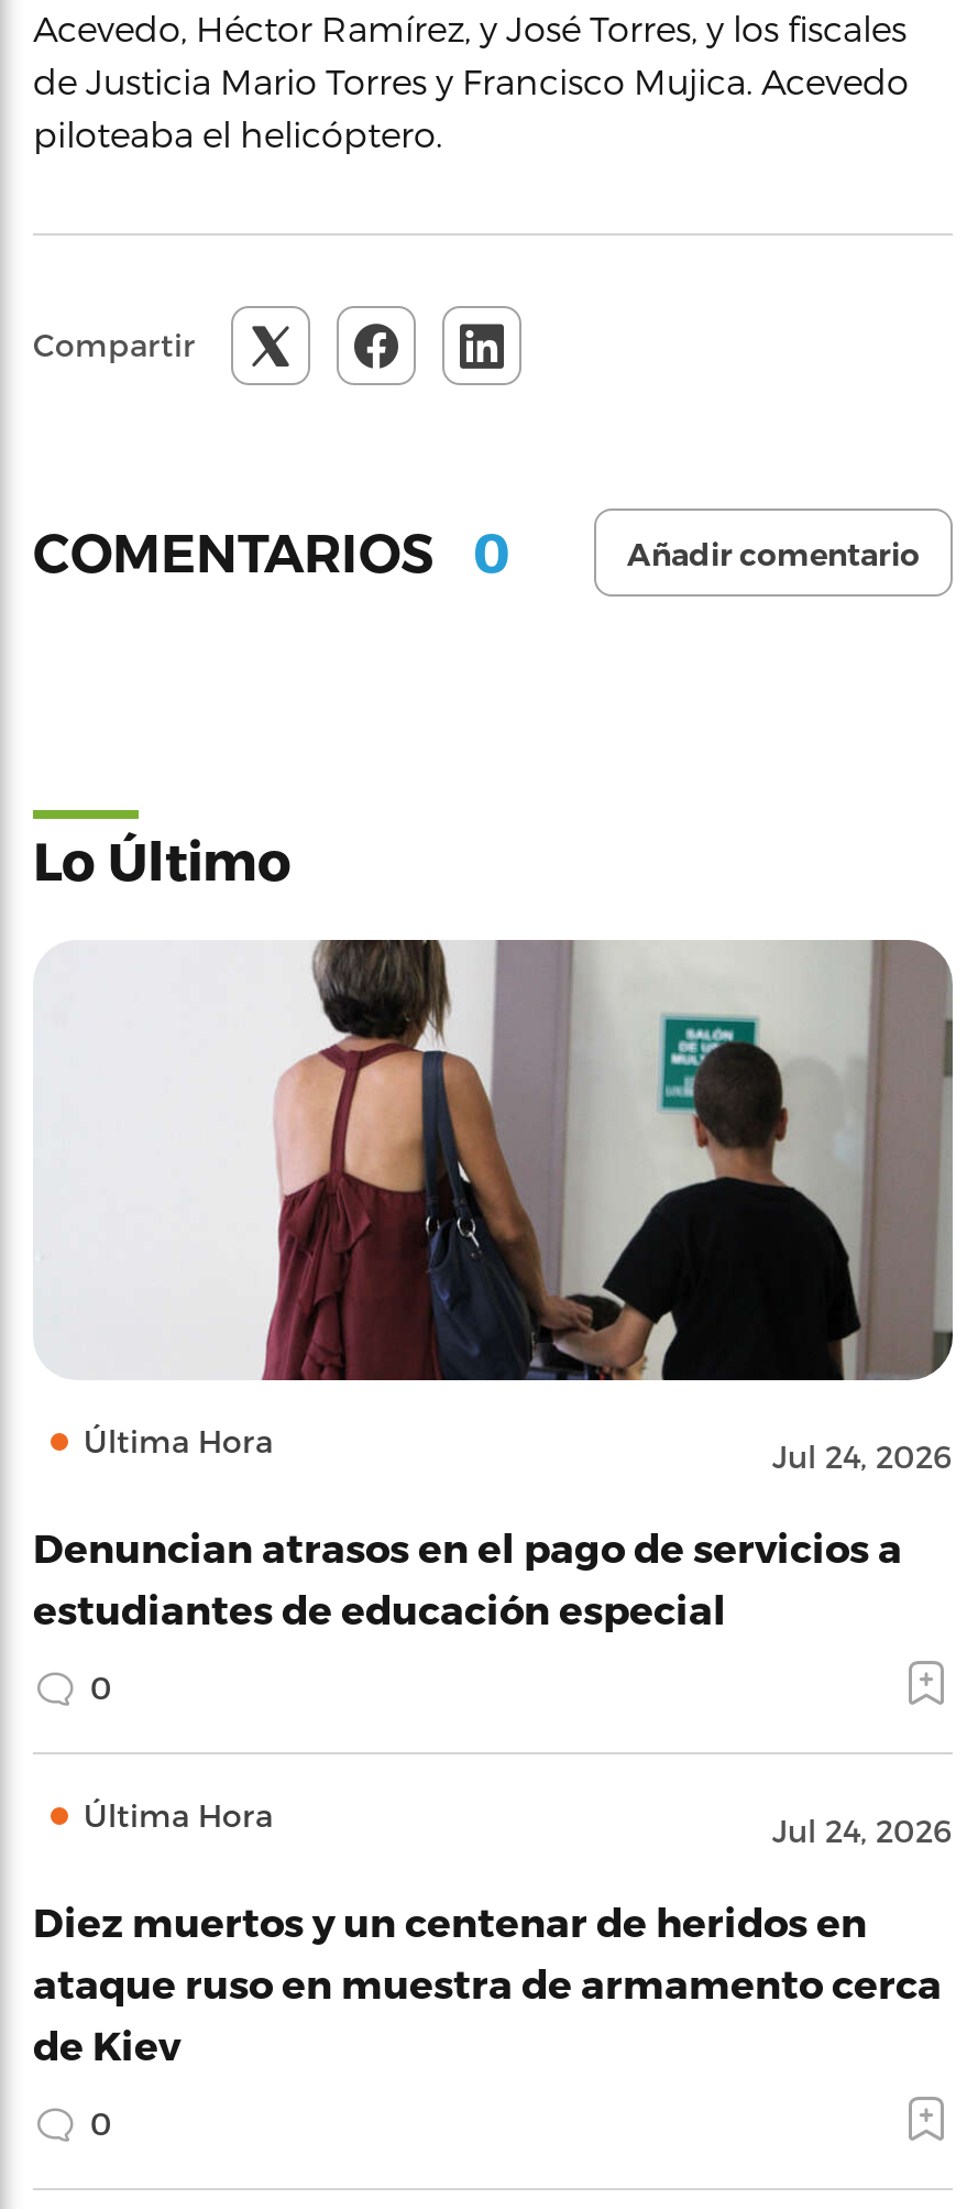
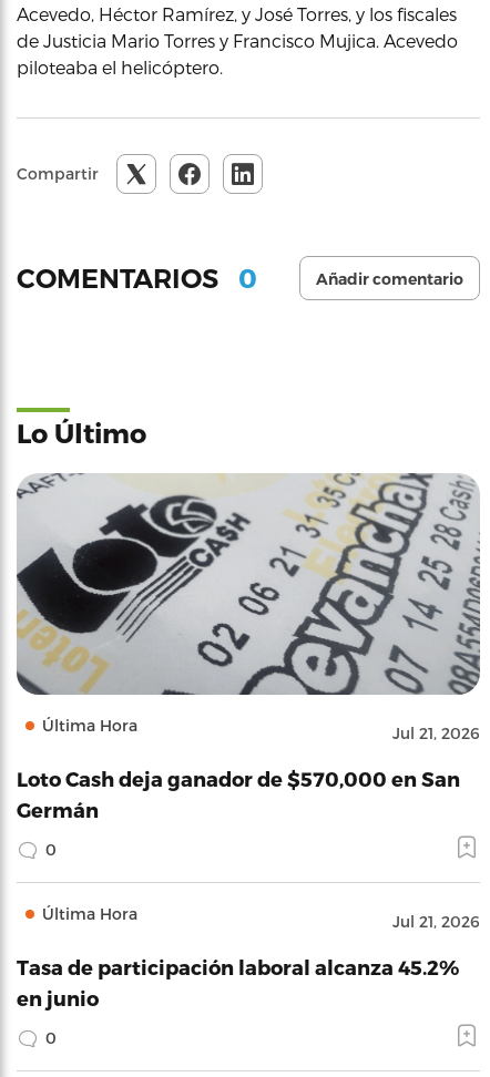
[35,938,953,1475] [image] | Jul 24, 2026 -> [16,472,480,742] [image] | Jul 21, 2026
[33,1523,902,1631] Denuncian atrasos en el pago de servicios a | estudiantes de educación especial -> [17,767,460,821] Loto Cash deja ganador de $570,000 en San | Germán
[772,1812,953,1849] Jul 24, 2026 -> [392,912,480,931] Jul 21, 2026
[33,1898,942,2067] Diez muertos y un centenar de heridos en | ataque ruso en muestra de armamento cerca | de Kiev -> [17,955,459,1009] Tasa de participación laboral alcanza 45.2% | en junio

